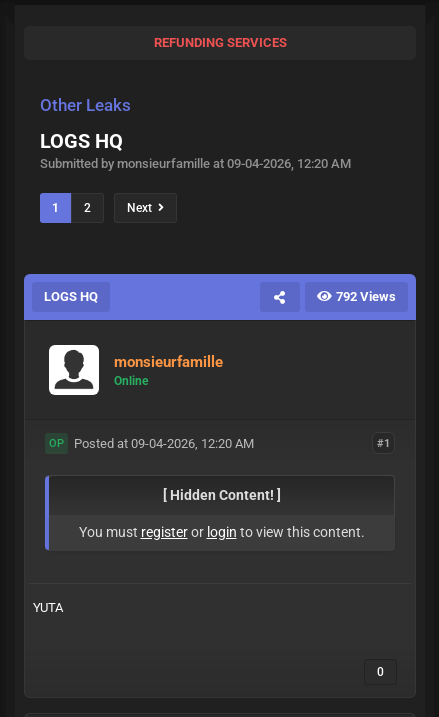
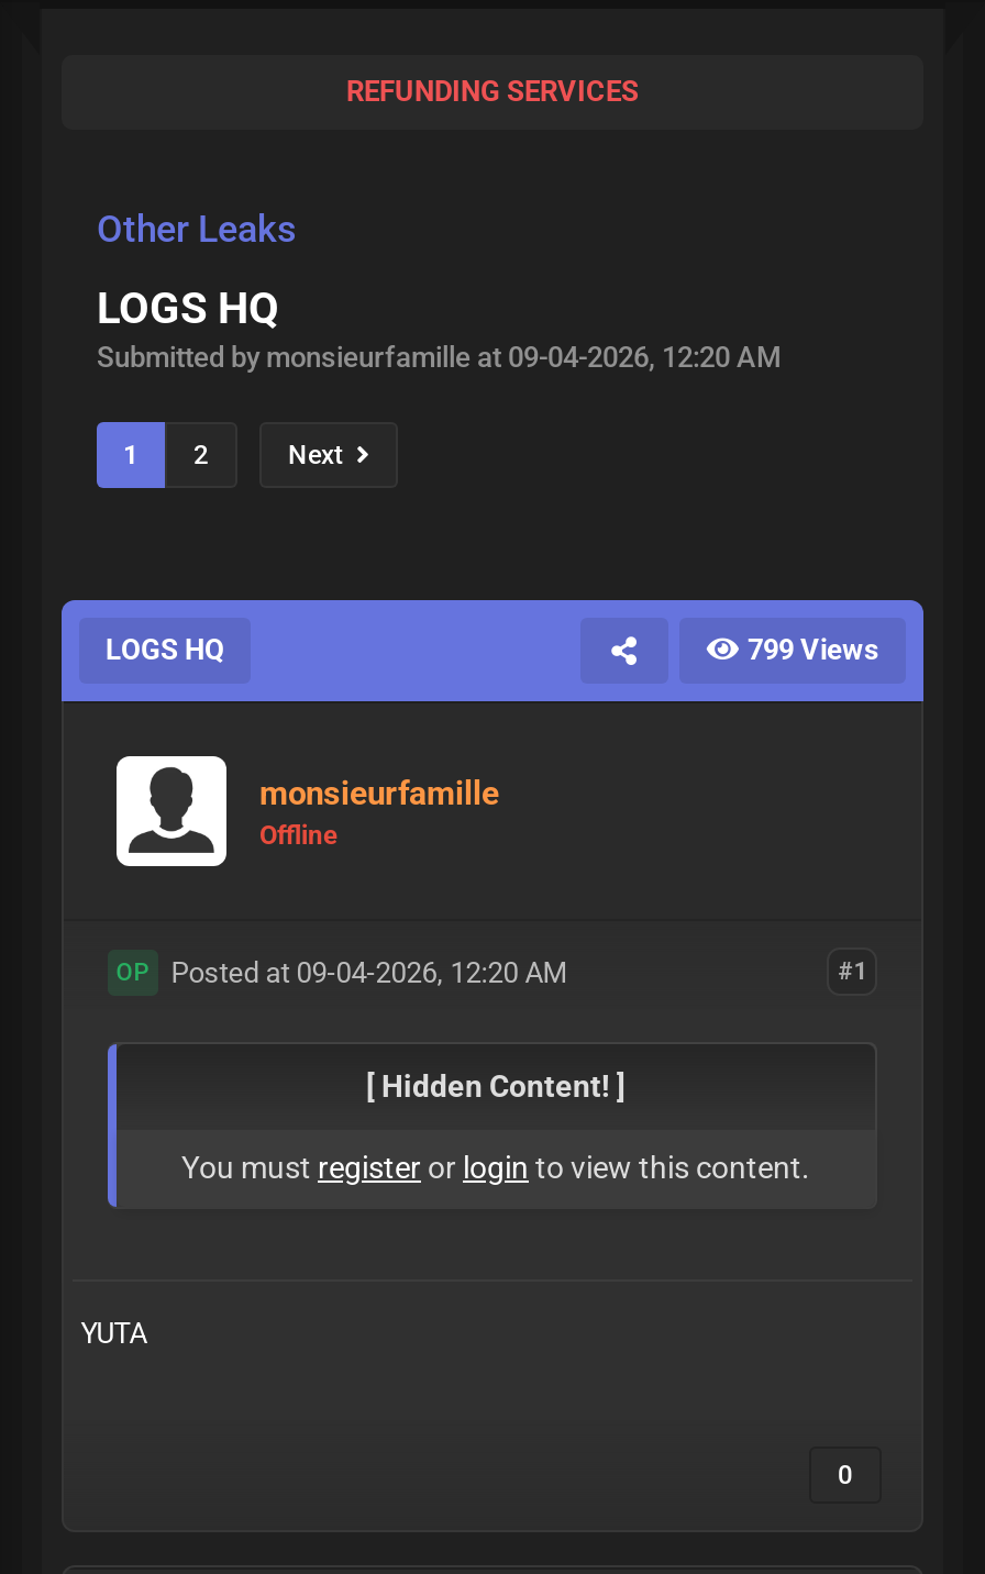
[333,289,396,304] 792 Views -> [741,633,879,666] 799 Views
[114,373,148,387] Online -> [259,819,336,850] Offline

